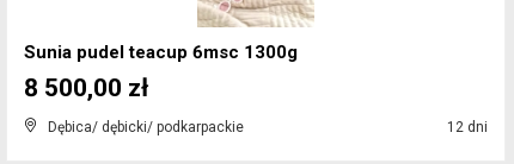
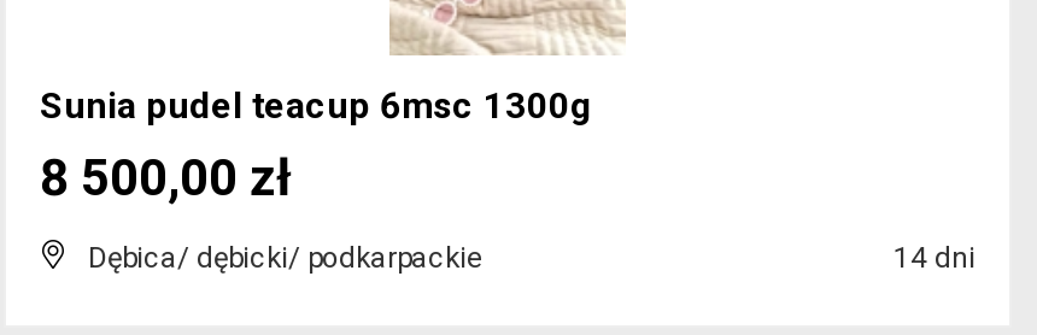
[443,119,488,135] 12 dni -> [886,241,976,275] 14 dni

